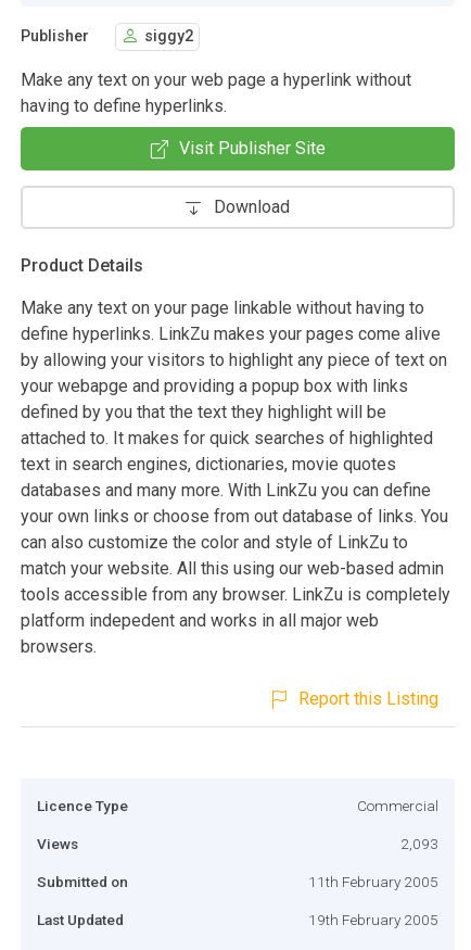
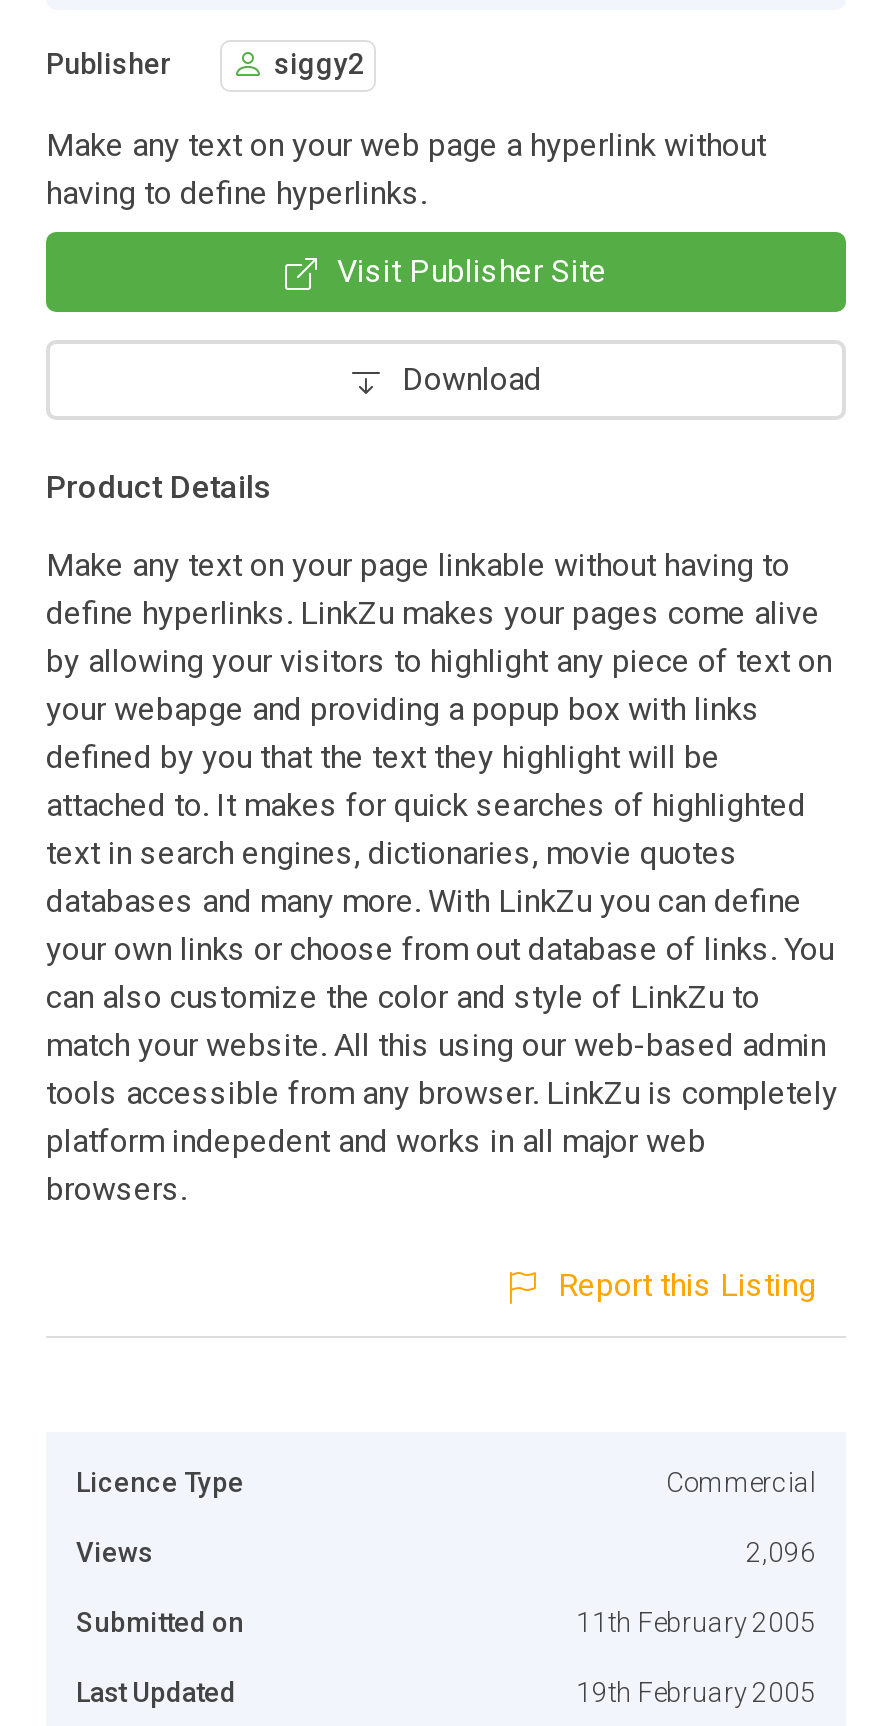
[400,835,438,852] 2,093 -> [746,1536,816,1568] 2,096

